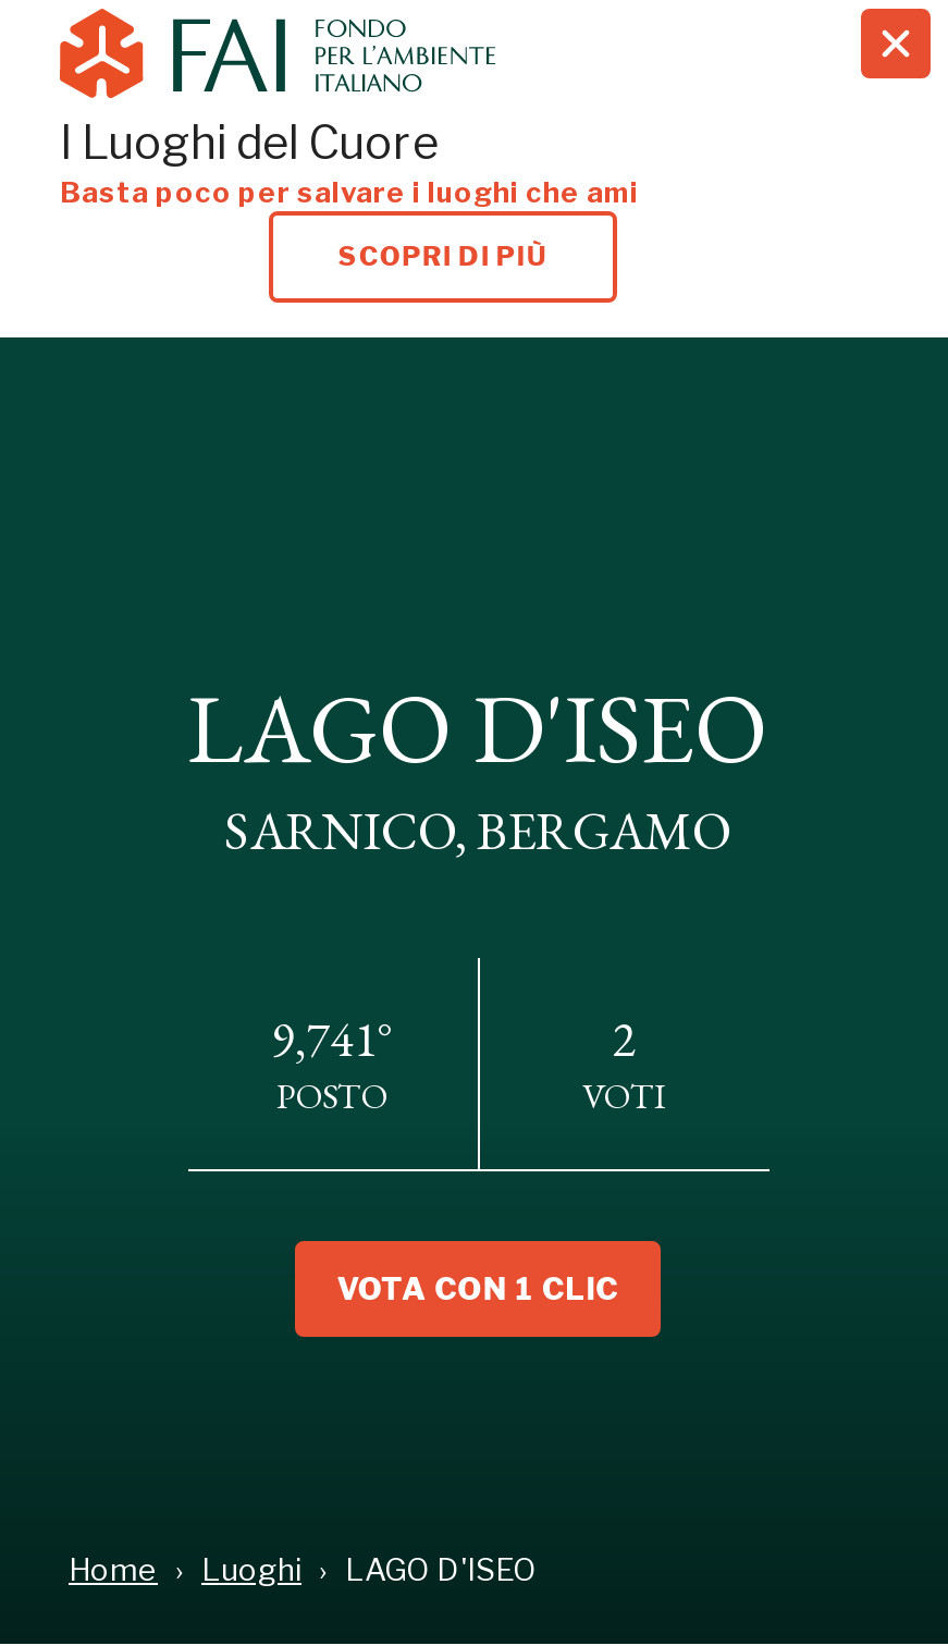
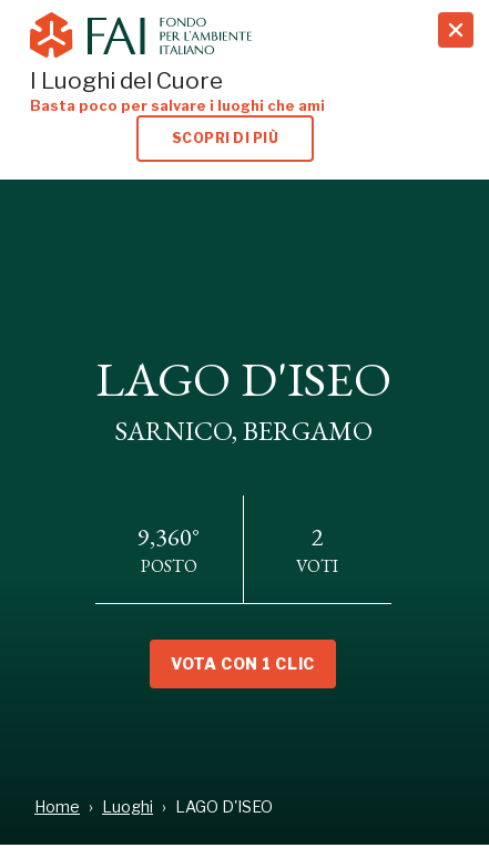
[271,1006,393,1071] 9,741° -> [137,520,200,553] 9,360°

